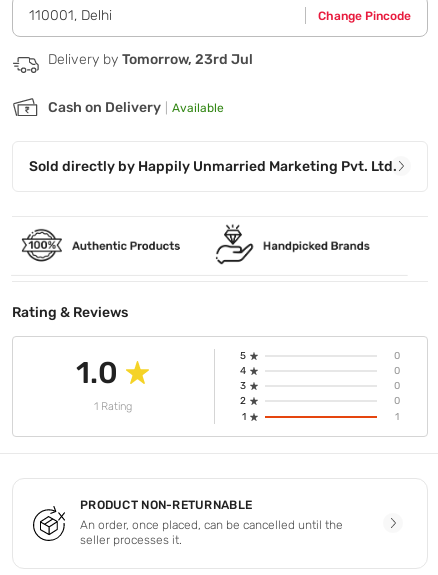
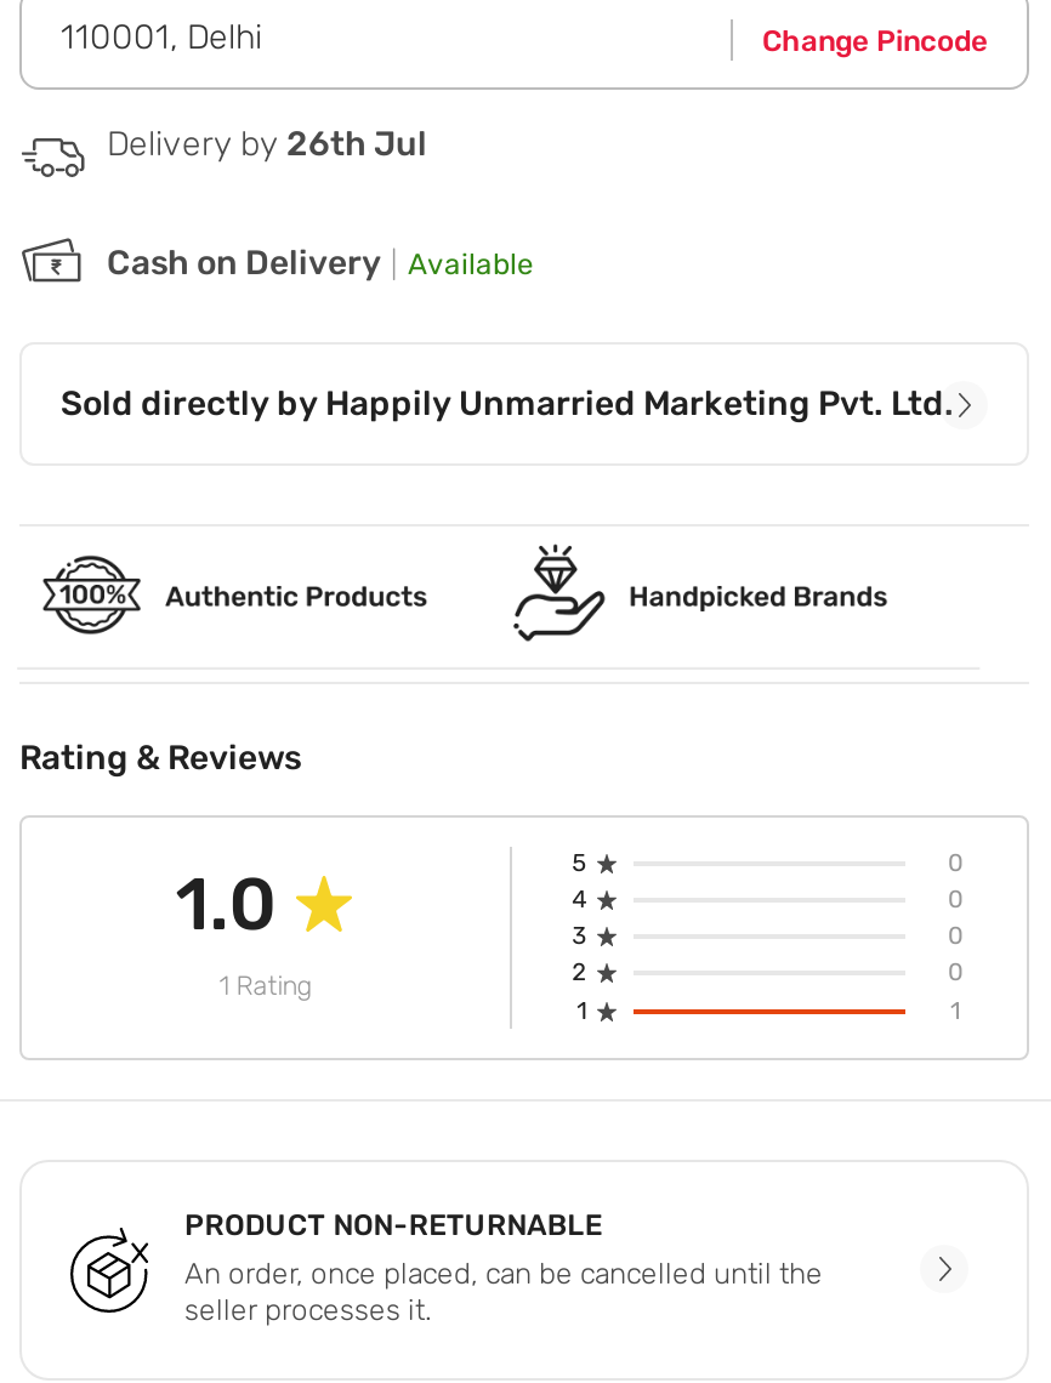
[48,51,253,68] Delivery by Tomorrow, 23rd Jul -> [107,123,427,165] Delivery by 26th Jul

